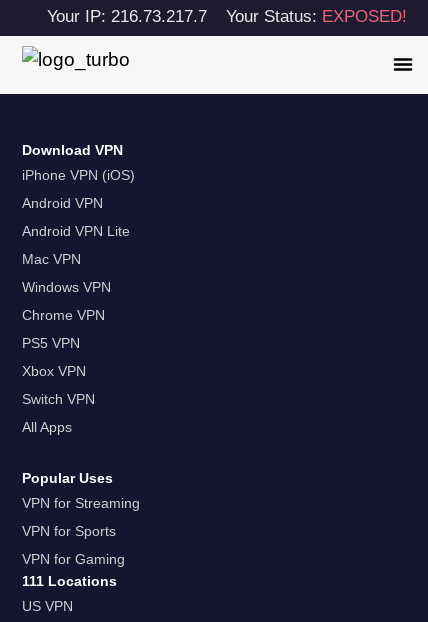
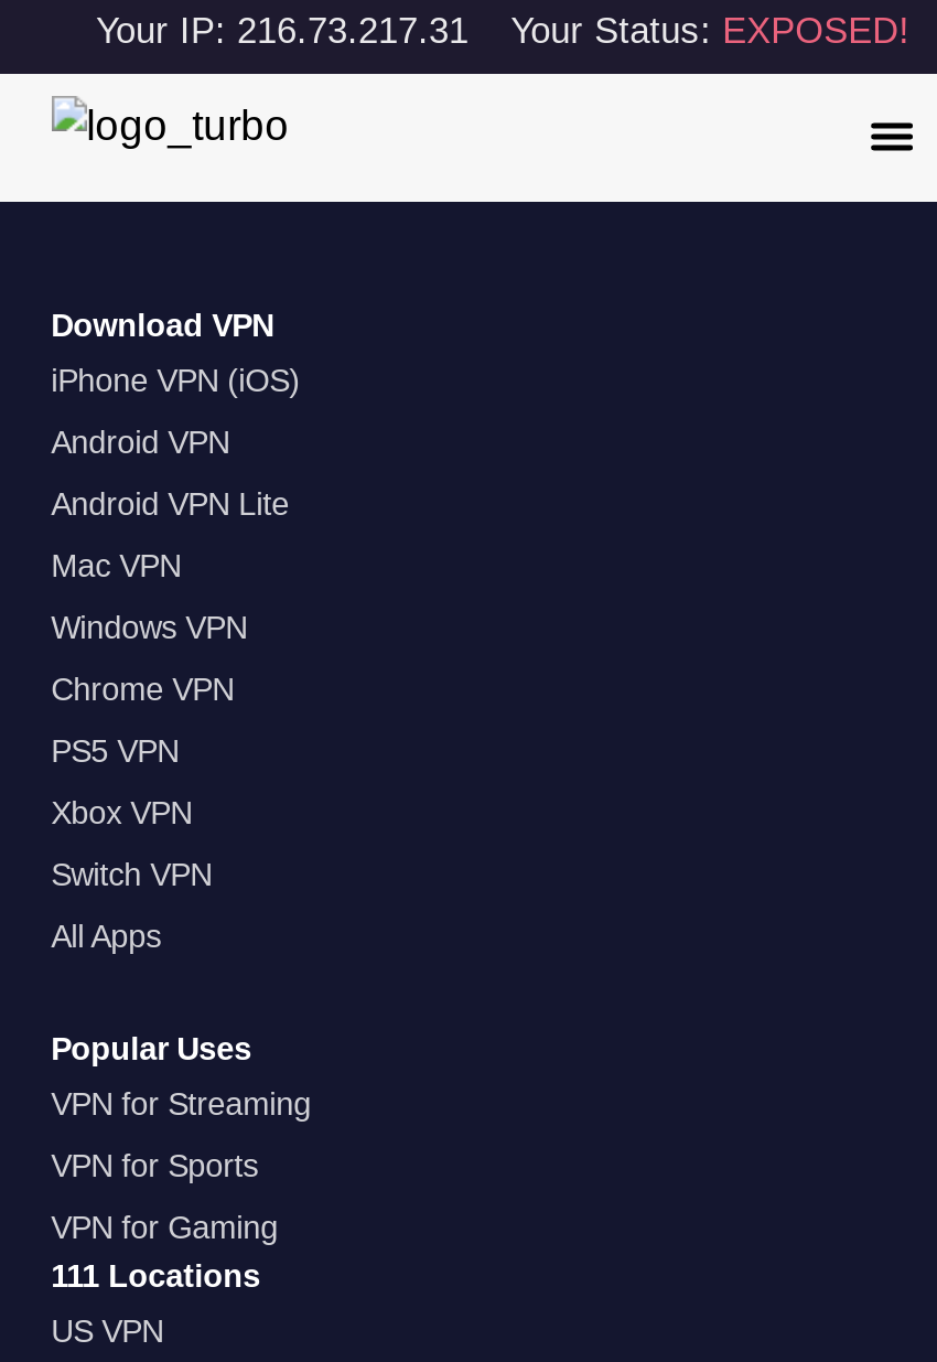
[46,7,407,26] Your IP: 216.73.217.7 Your Status: EXPOSED! -> [96,10,910,52] Your IP: 216.73.217.31 Your Status: EXPOSED!

